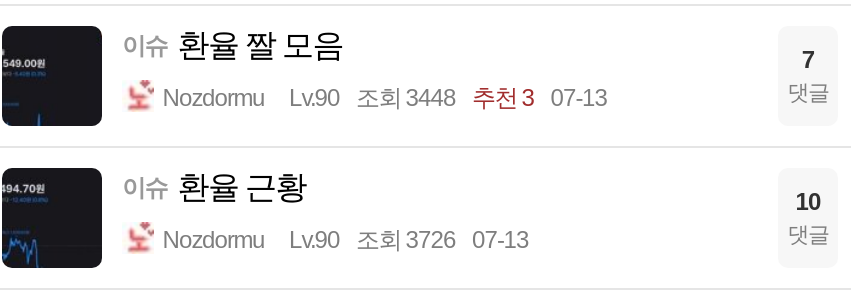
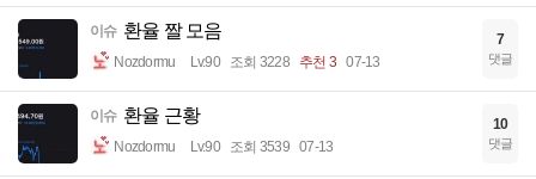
[162,84,607,112] Nozdormu Lv.90 조회 3448 추천 3 07-13 -> [114,53,380,70] Nozdormu Lv.90 조회 3228 추천 3 07-13
[162,226,528,254] Nozdormu Lv.90 조회 3726 07-13 -> [114,138,333,155] Nozdormu Lv.90 조회 3539 07-13

